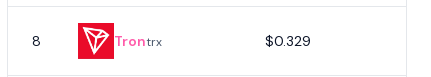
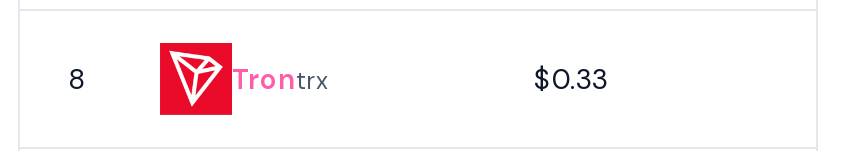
[265,32,311,50] $0.329 -> [534,61,608,97] $0.33

